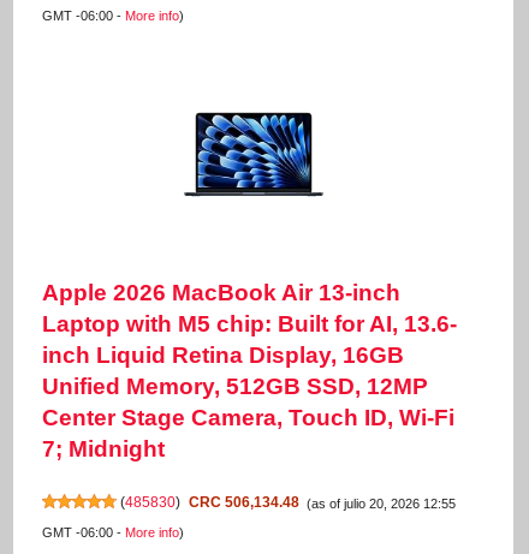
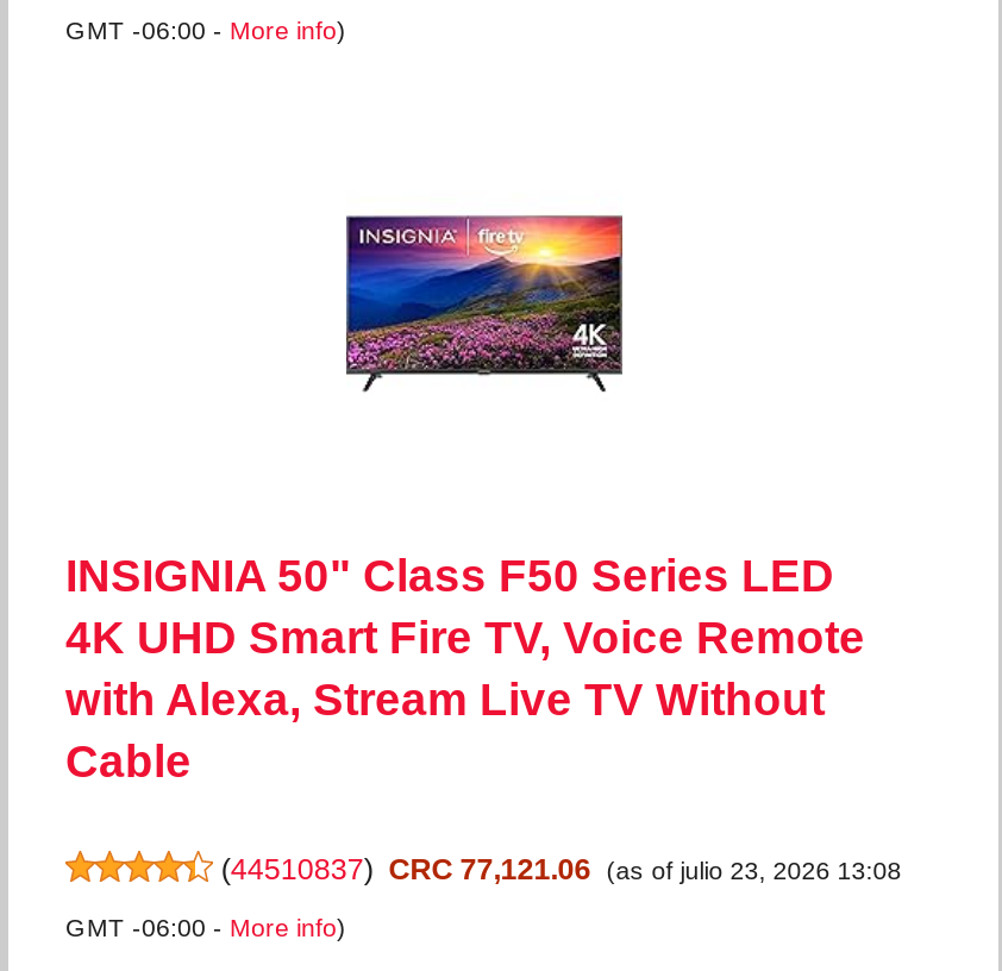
[184,112,323,198] [image] -> [344,213,625,394] [image]
[42,279,457,461] Apple 2026 MacBook Air 13-inch | Laptop with M5 chip: Built for AI, 13.6- | inch Liquid Retina Display, 16GB | Unified Memory, 512GB SSD, 12MP | Center Stage Camera, Touch ID, Wi-Fi | 7; Midnight -> [65,550,865,785] INSIGNIA 50" Class F50 Series LED | 4K UHD Smart Fire TV, Voice Remote | with Alexa, Stream Live TV Without | Cable
[121,494,456,511] (485830) CRC 506,134.48 (as of julio 20, 2026 12:55 -> [221,852,901,885] (44510837) CRC 77,121.06 (as of julio 23, 2026 13:08

